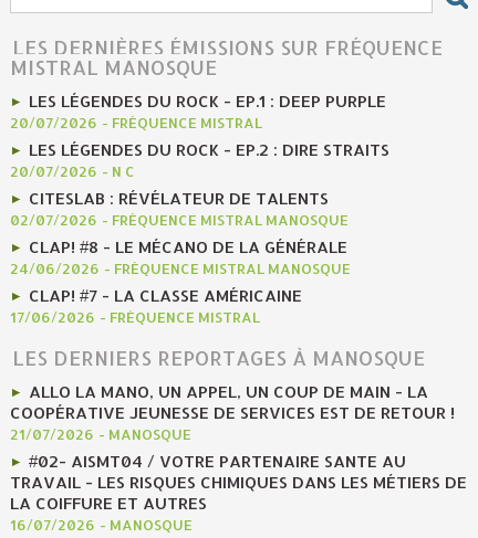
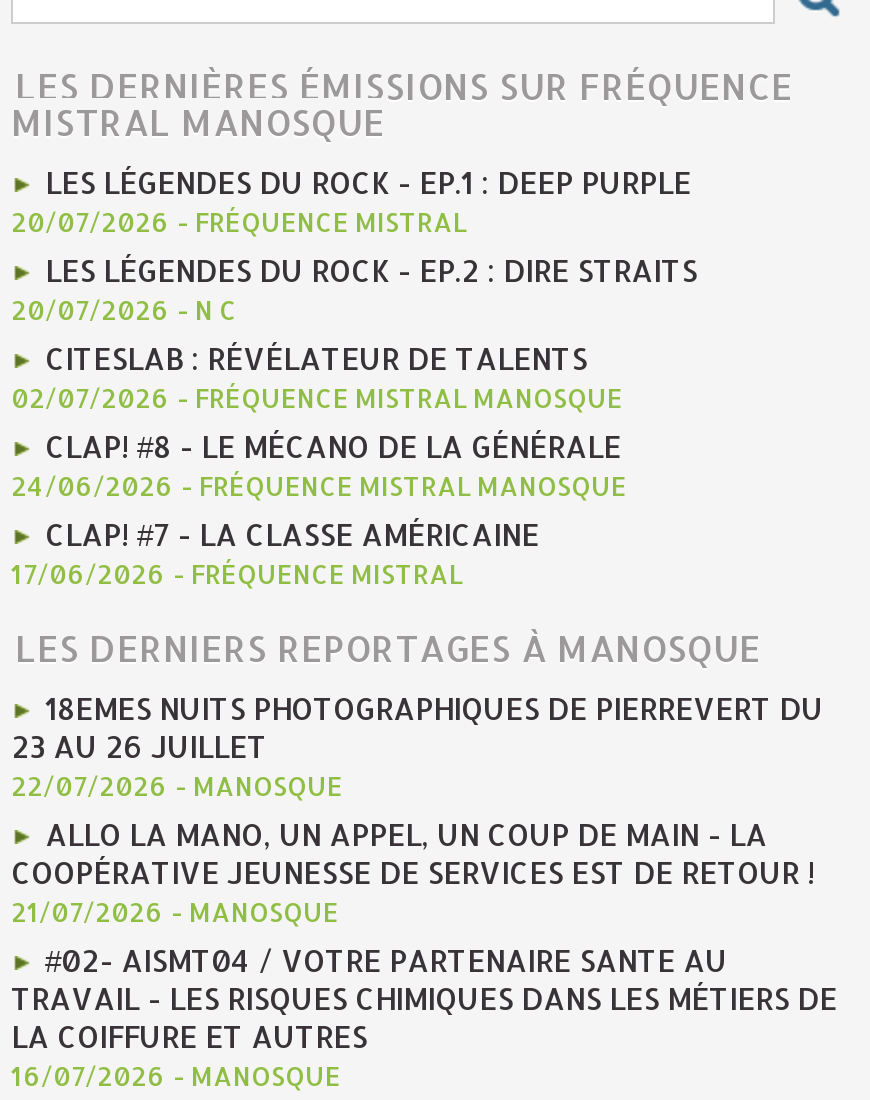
none -> [11,690,823,802] 18EMES NUITS PHOTOGRAPHIQUES DE PIERREVERT DU | 23 AU 26 JUILLET | 22/07/2026 - MANOSQUE

